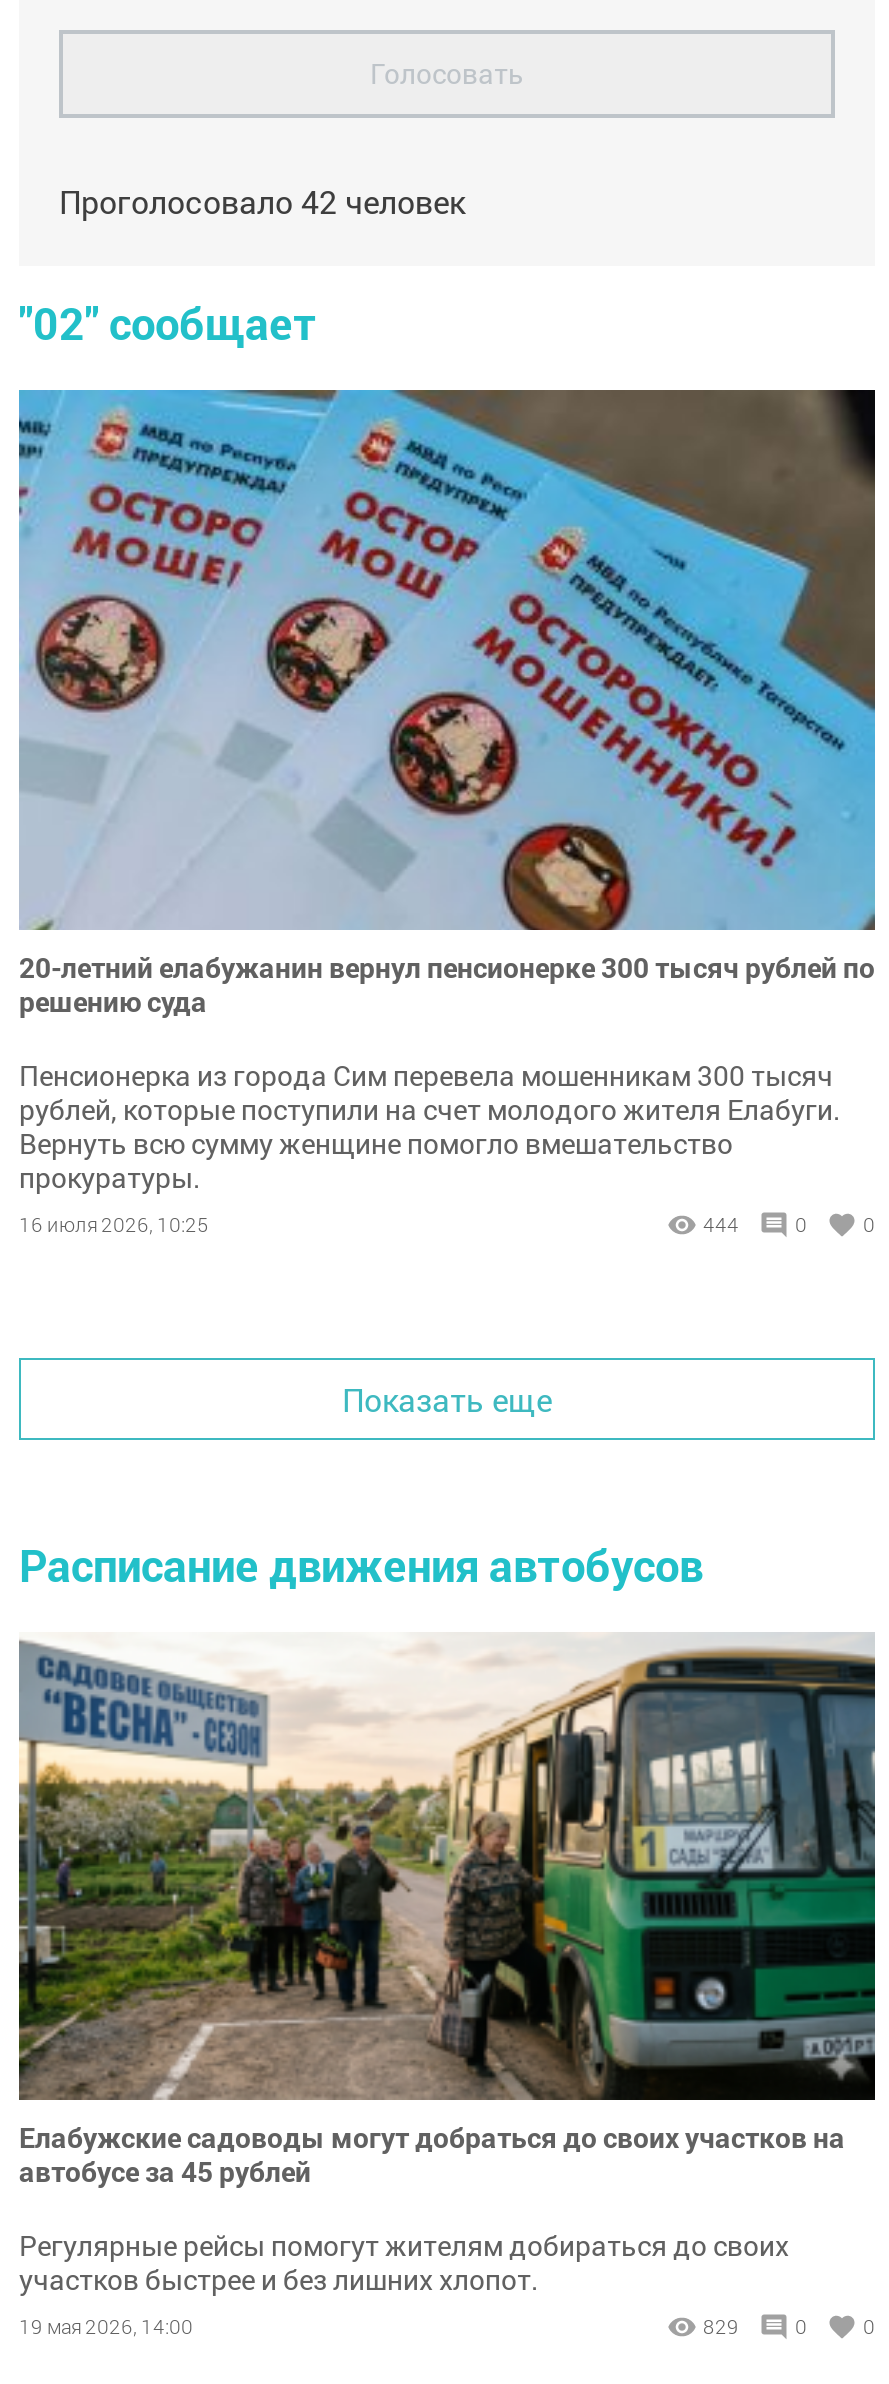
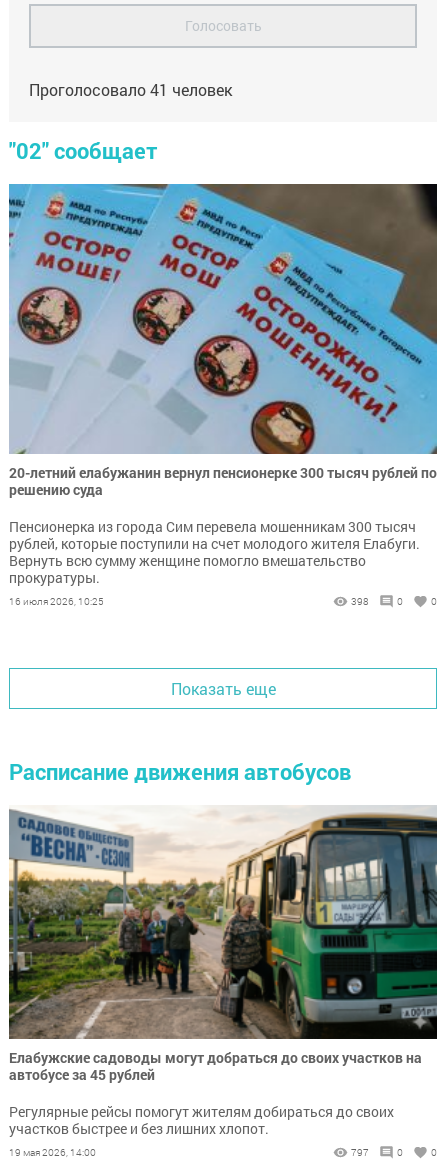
[59,180,465,222] Проголосовало 42 человек -> [29,79,232,100] Проголосовало 41 человек
[703,1212,739,1238] 444 -> [351,595,369,608] 398
[703,2314,739,2340] 829 -> [351,1146,369,1159] 797

